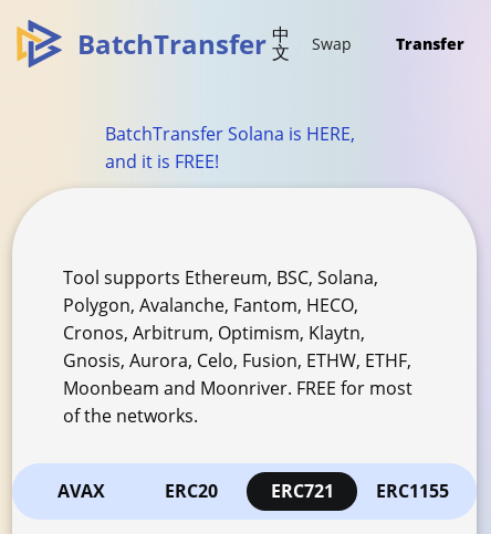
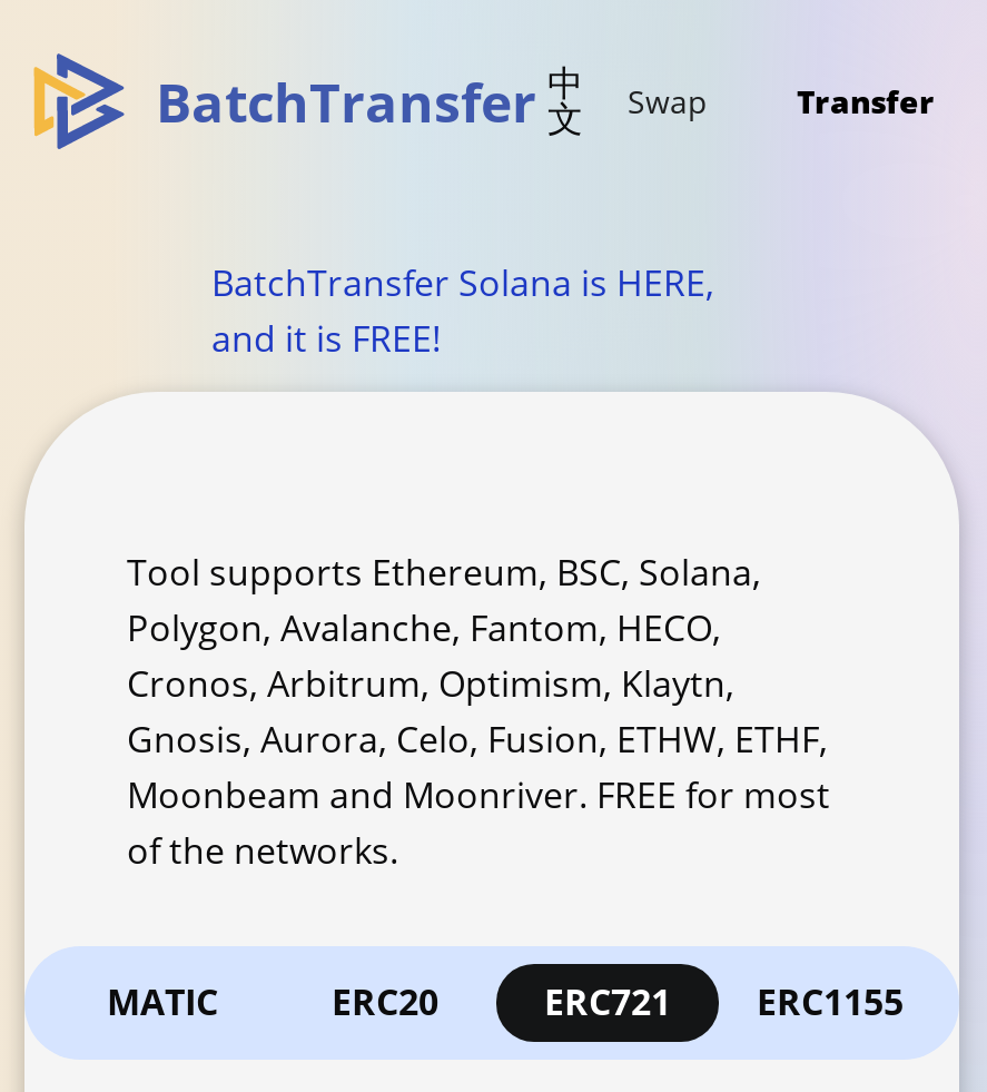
[57,478,105,503] AVAX -> [107,976,218,1025] MATIC

